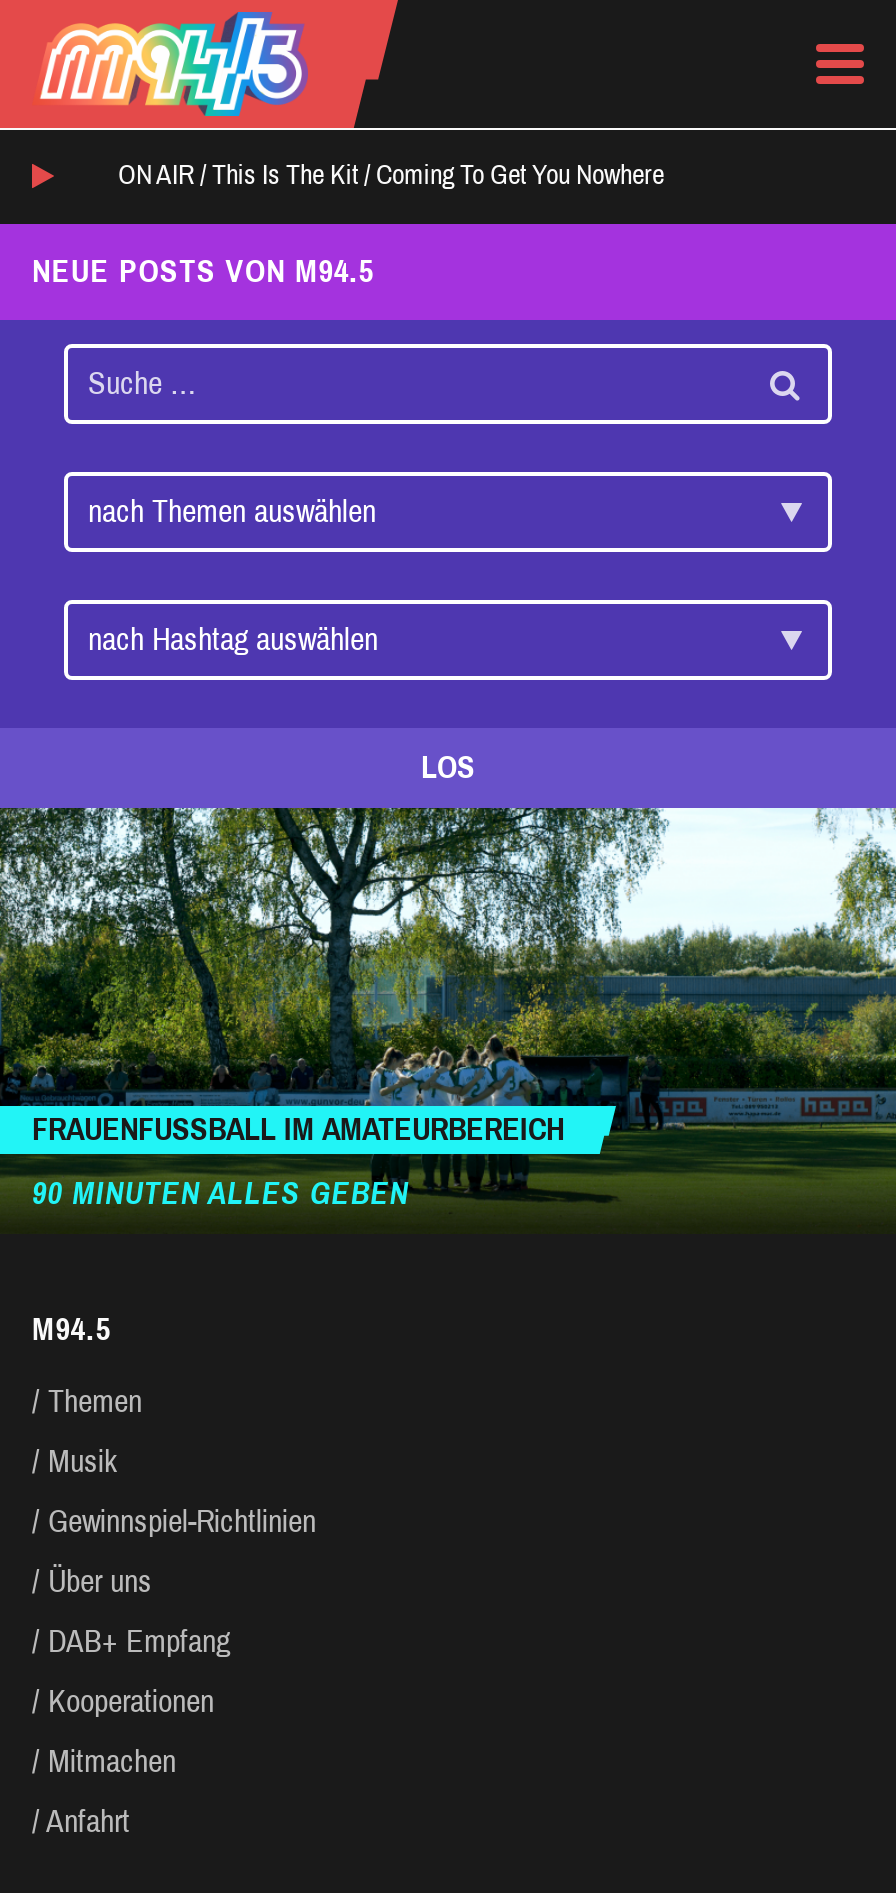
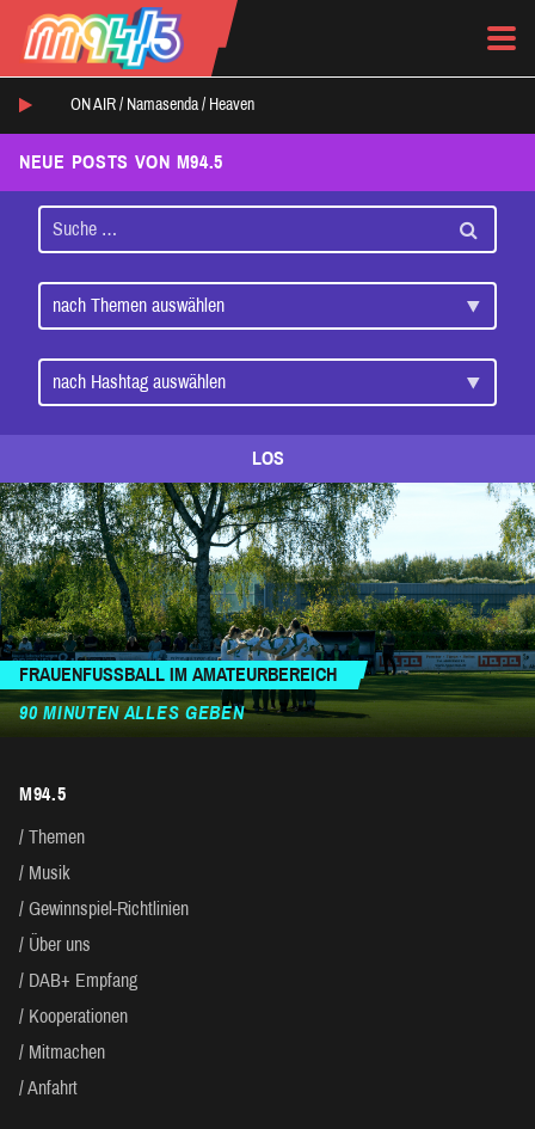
[118,160,664,190] ON AIR / This Is The Kit / Coming To Get You Nowhere -> [70,96,254,114] ON AIR / Namasenda / Heaven

